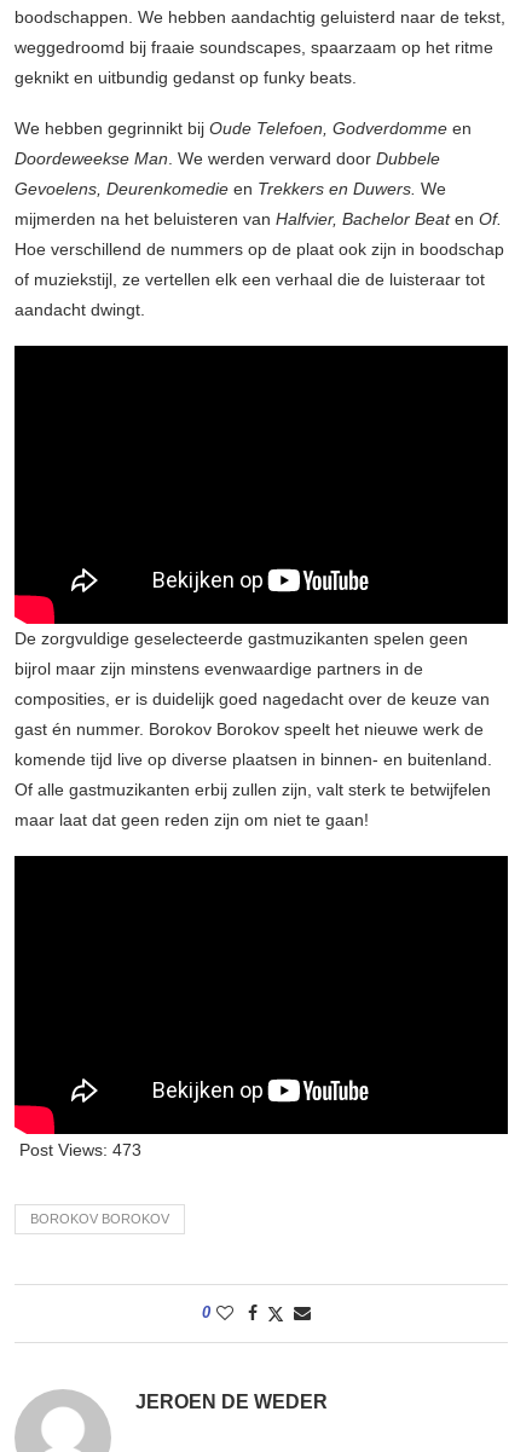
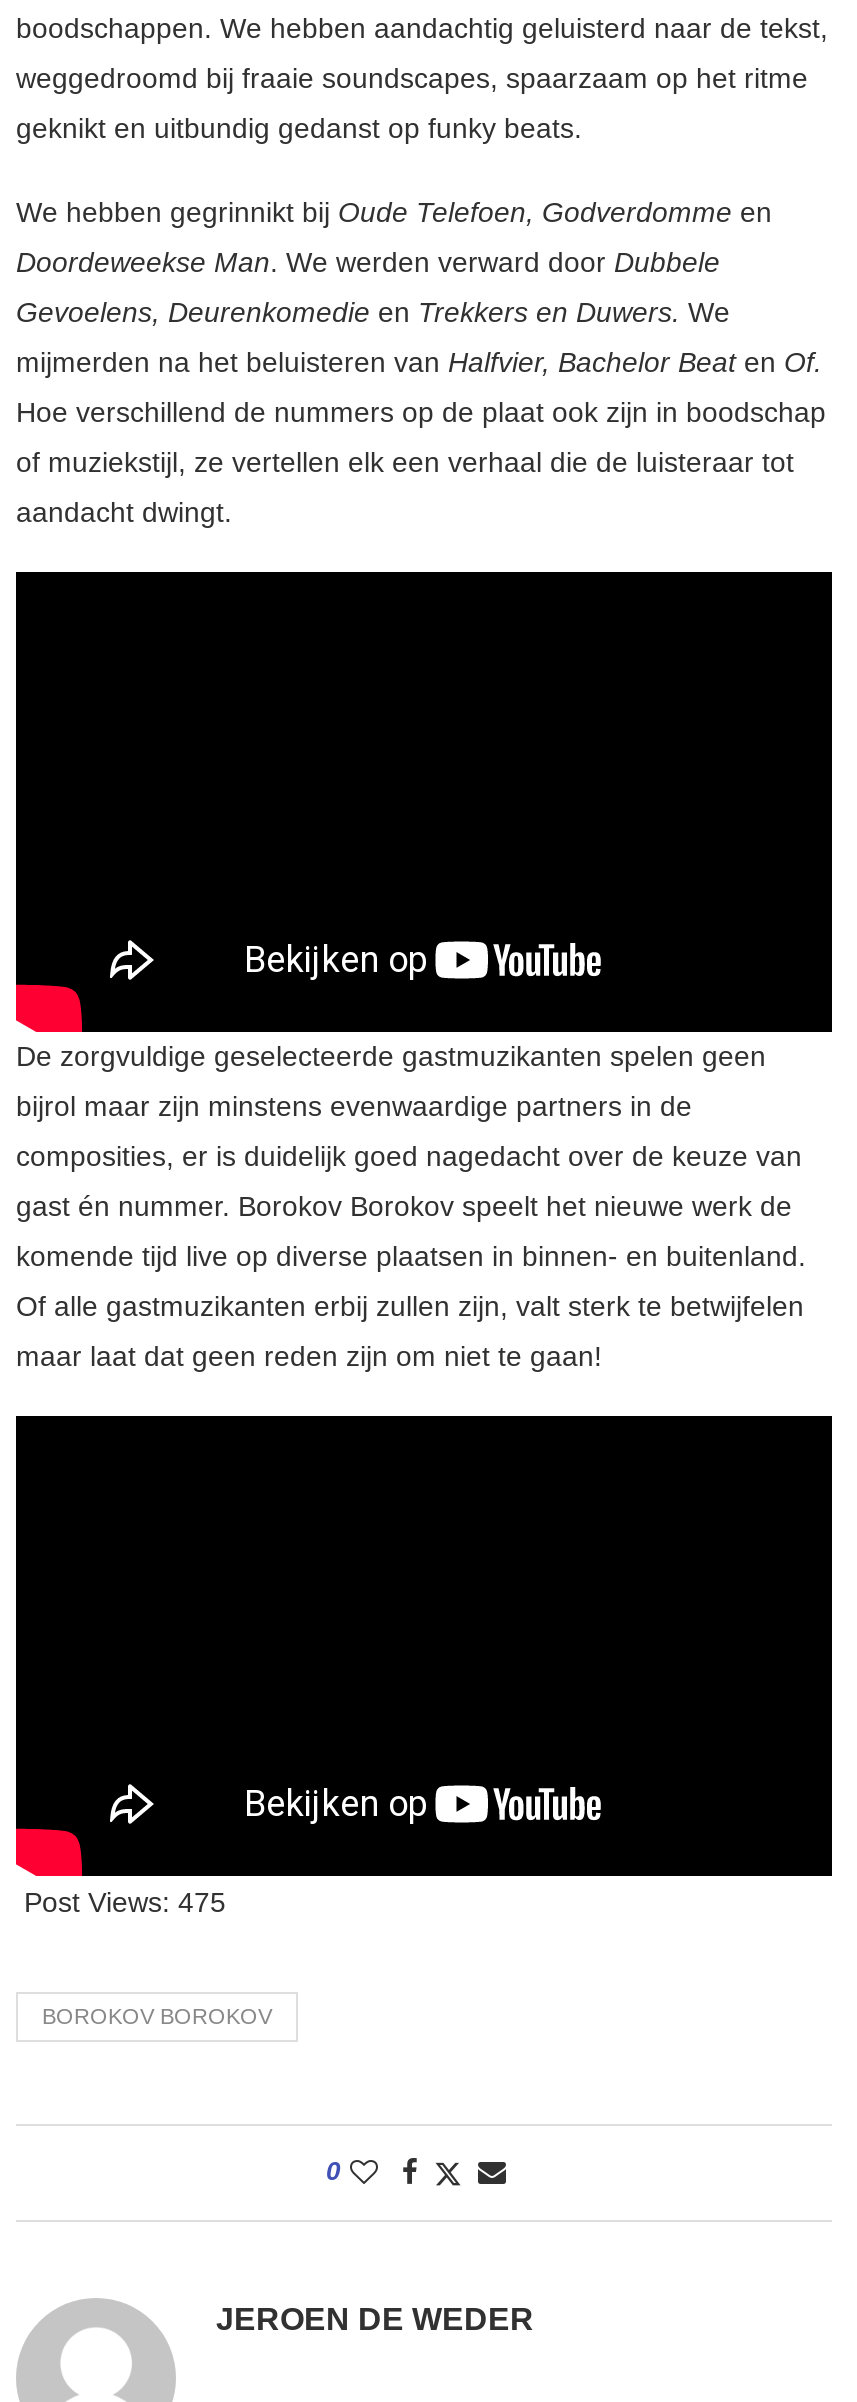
[19,1141,141,1160] Post Views: 473 -> [24,1887,226,1919] Post Views: 475

